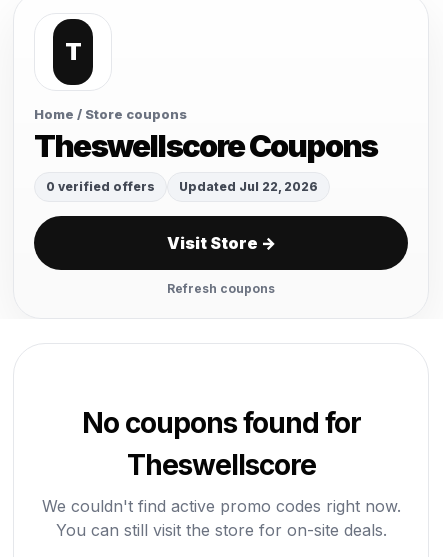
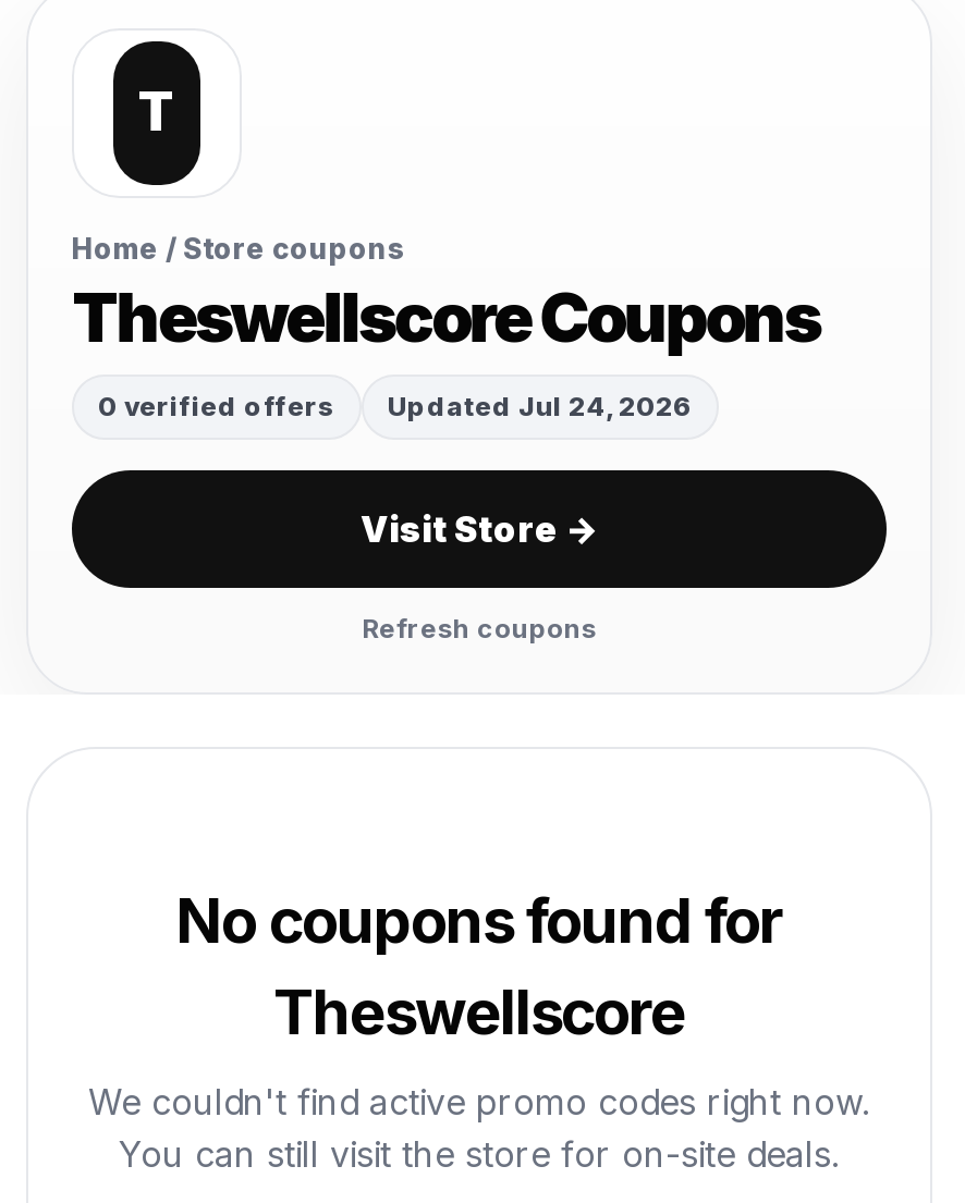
[179,179,318,194] Updated Jul 22, 2026 -> [388,390,693,422] Updated Jul 24, 2026

